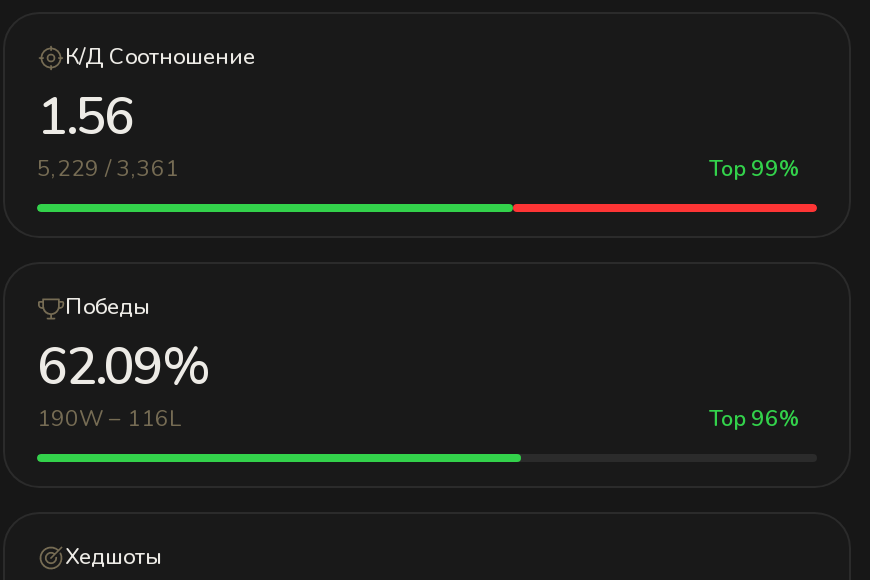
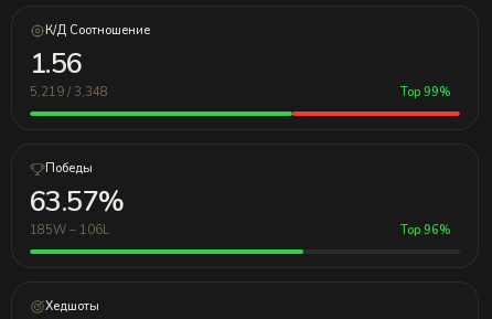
[37,154,179,184] 5,229 / 3,361 -> [30,84,108,101] 5,219 / 3,348
[37,332,209,434] 62.09% | 190W – 116L -> [30,182,125,239] 63.57% | 185W – 106L

